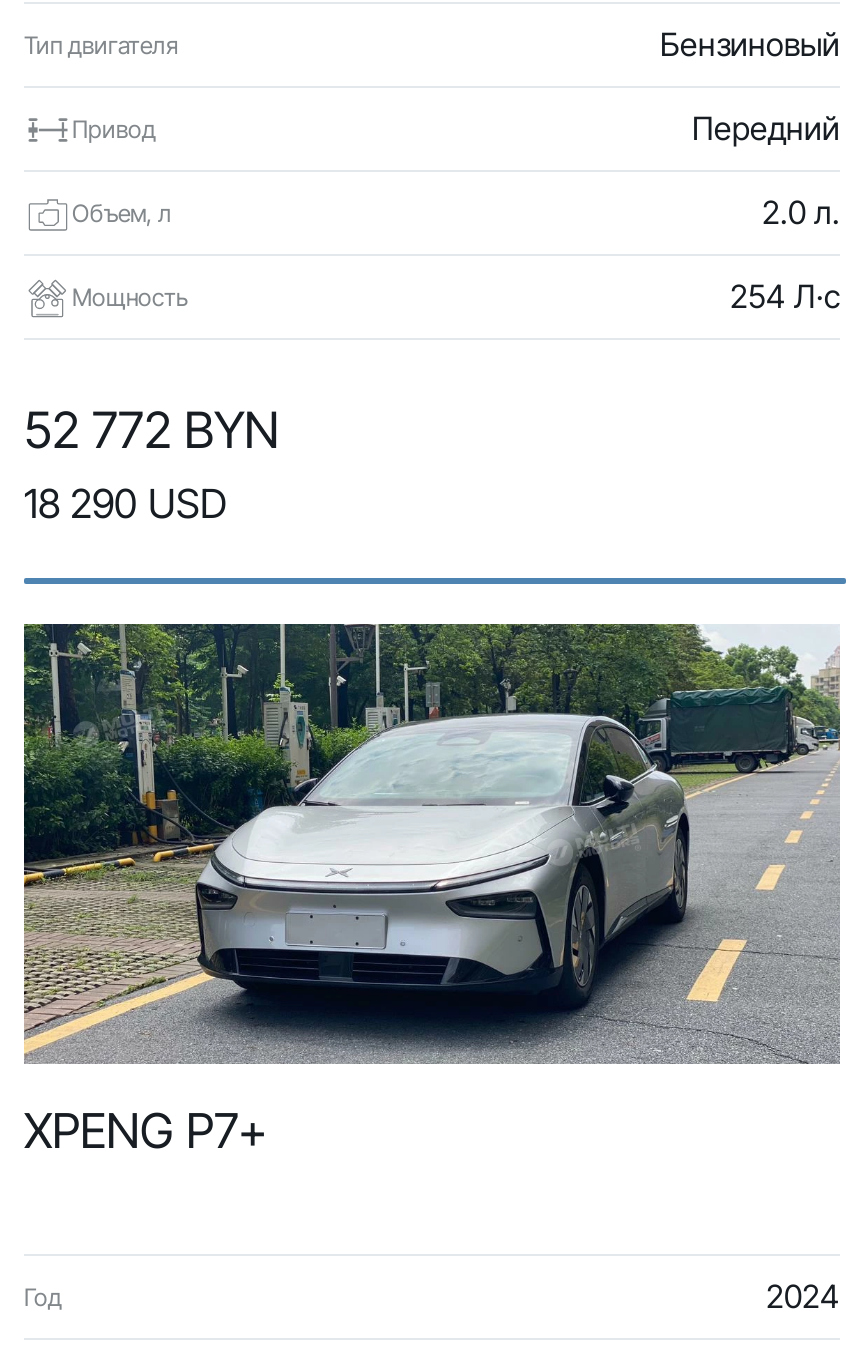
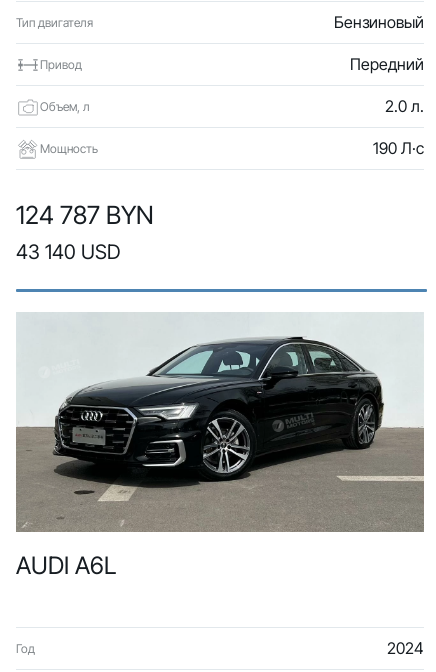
[730,276,840,316] 254 Л·с -> [373,138,424,158] 190 Л·с
[24,400,280,528] 52 772 BYN | 18 290 USD -> [16,200,154,264] 124 787 BYN | 43 140 USD
[22,622,842,1160] [image] | XPENG P7+ -> [16,312,424,580] [image] | AUDI A6L

